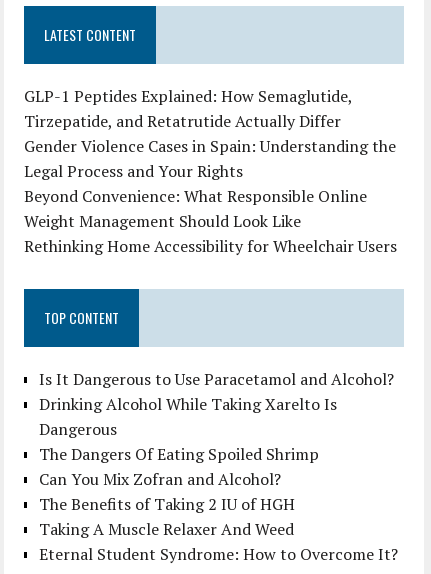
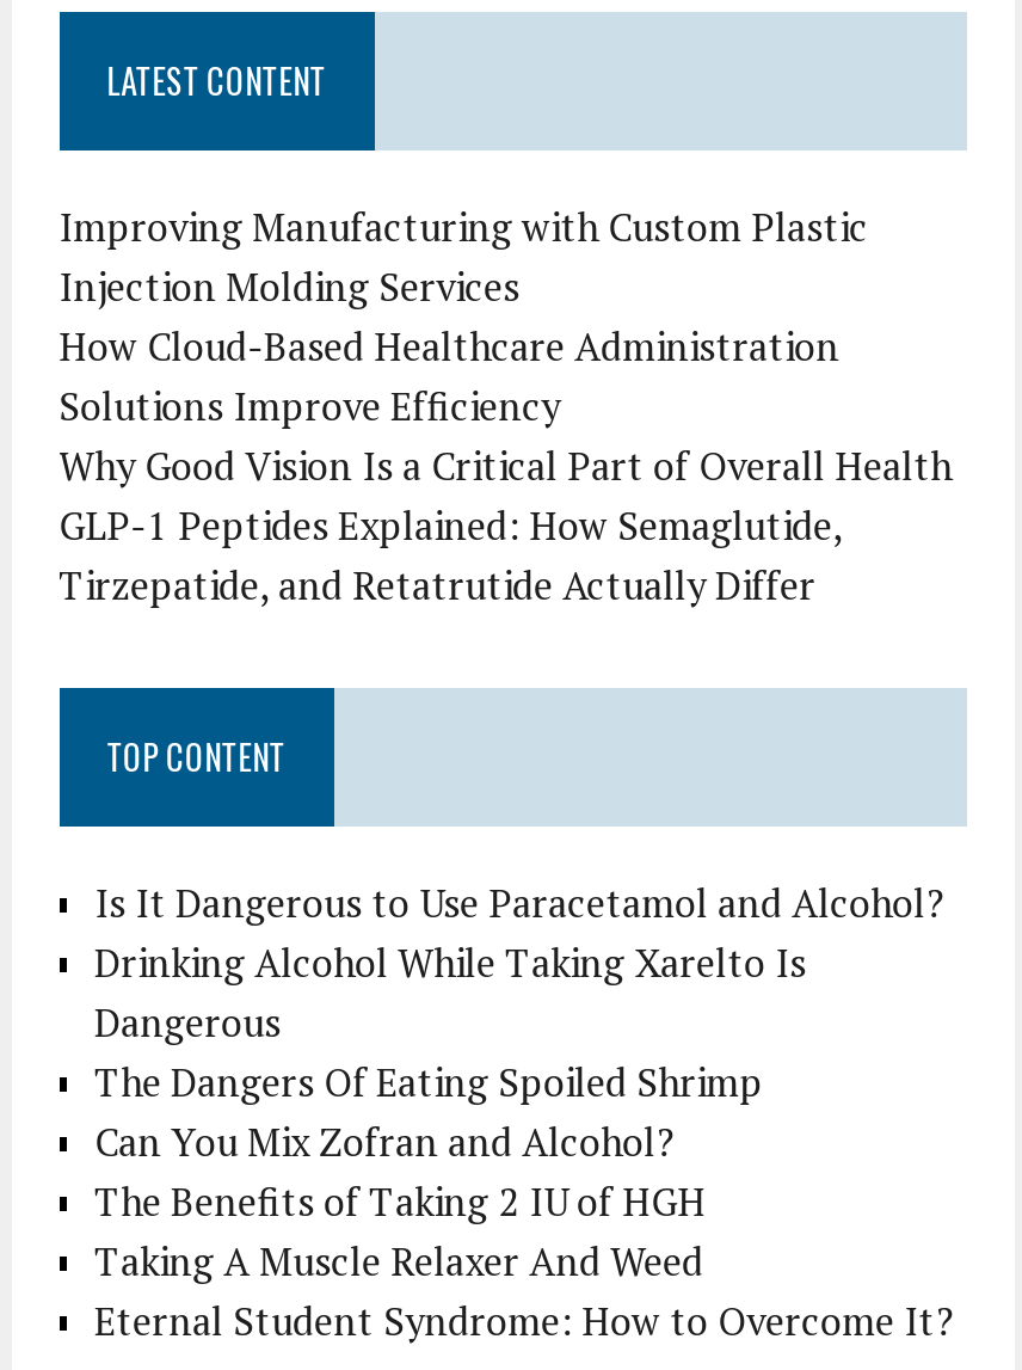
none -> [59,201,952,493] Improving Manufacturing with Custom Plastic | Injection Molding Services | How Cloud-Based Healthcare Administration | Solutions Improve Efficiency | Why Good Vision Is a Critical Part of Overall Health
moved [24,85,352,132] -> [59,500,842,612]: GLP-1 Peptides Explained: How Semaglutide, | Tirzepatide, and Retatrutide Actually Differ
[24,135,397,257] Gender Violence Cases in Spain: Understanding the | Legal Process and Your Rights | Beyond Convenience: What Responsible Online | Weight Management Should Look Like | Rethinking Home Accessibility for Wheelchair Users -> none

